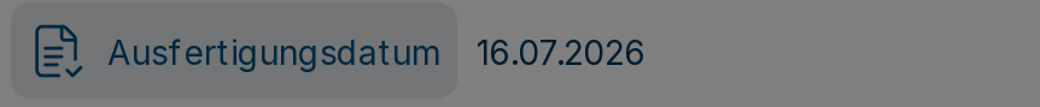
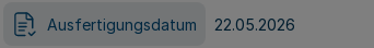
[107,30,645,71] Ausfertigungsdatum 16.07.2026 -> [47,15,295,33] Ausfertigungsdatum 22.05.2026

